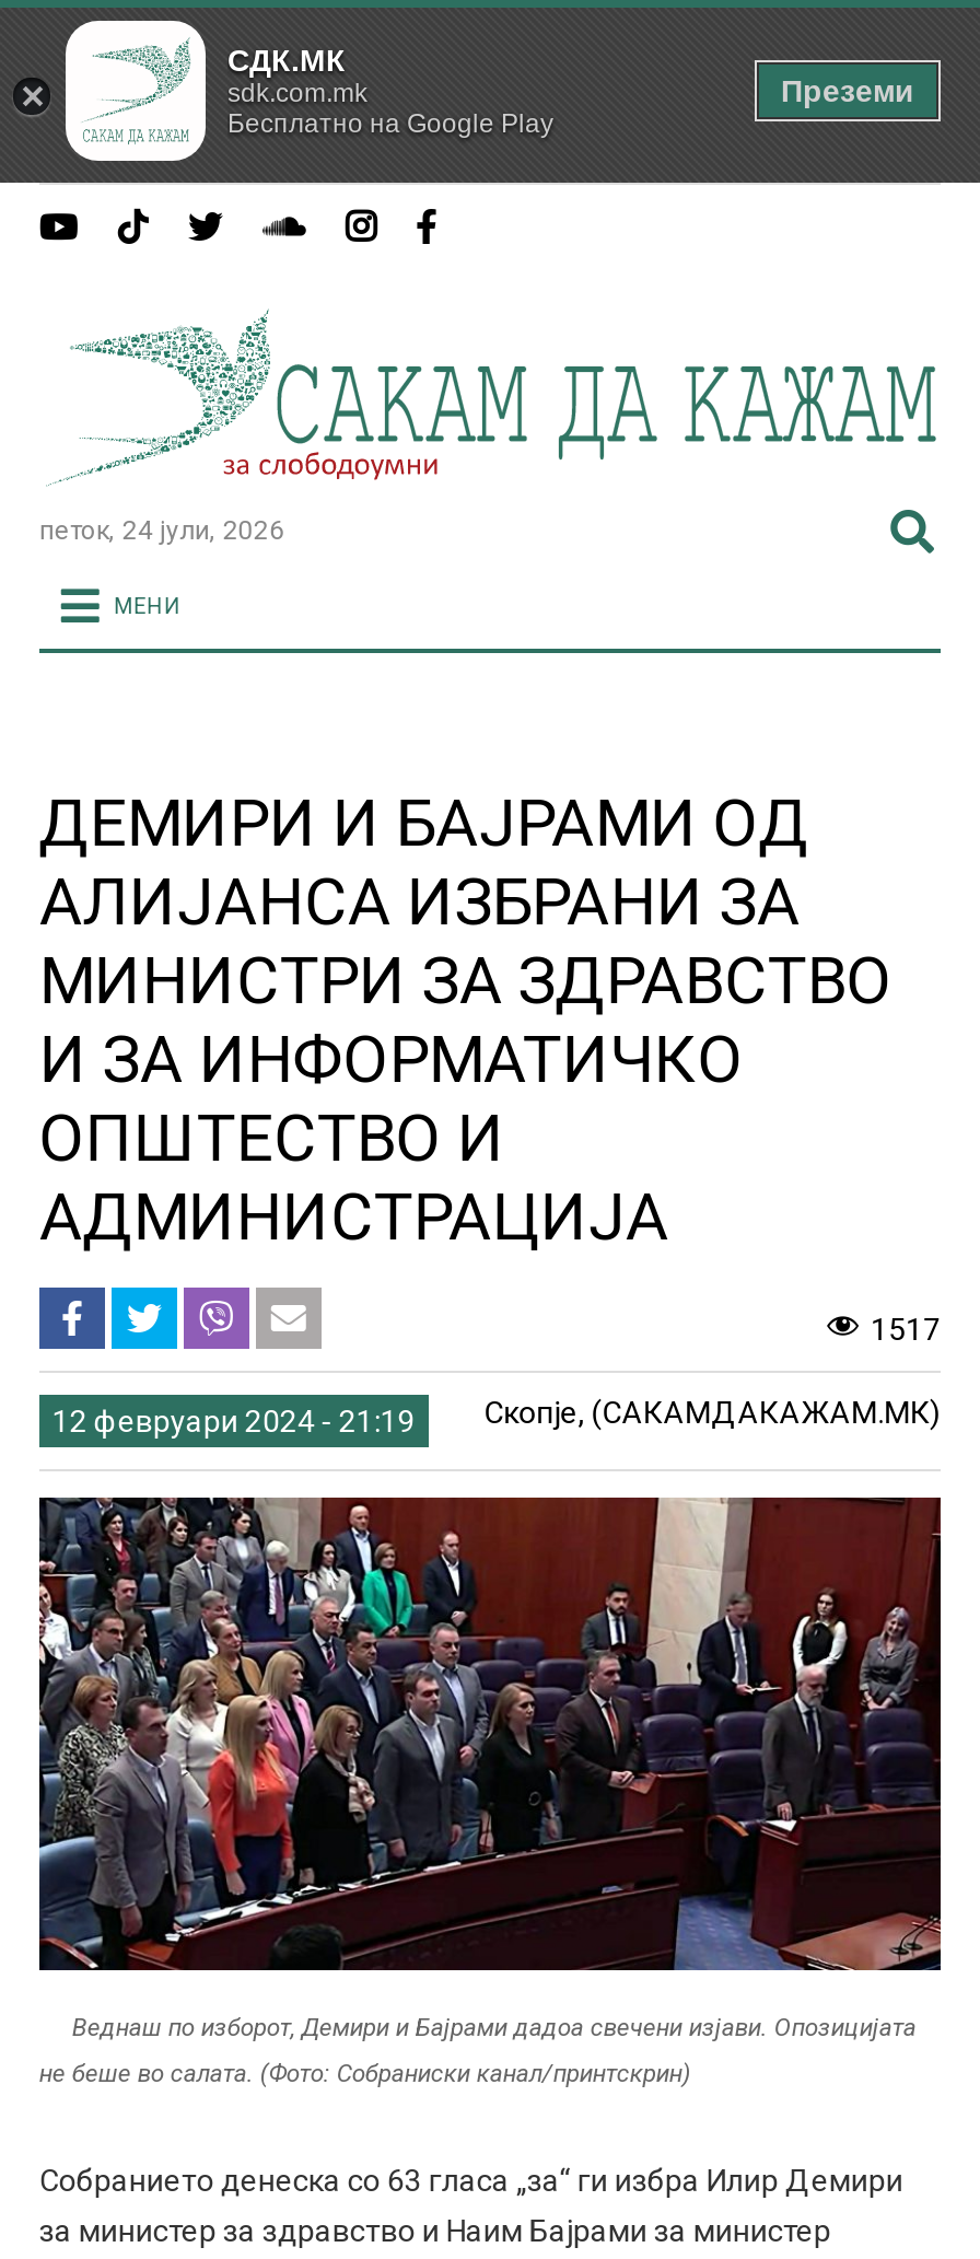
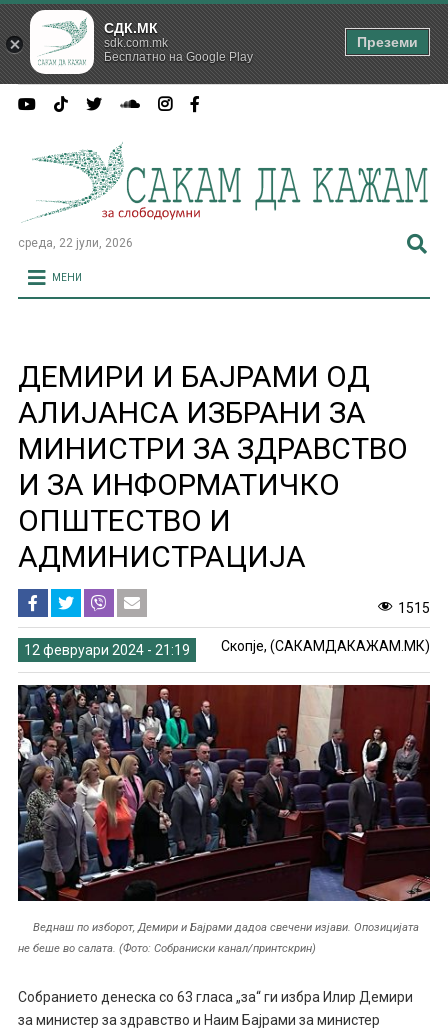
[39,514,284,545] петок, 24 јули, 2026 -> [18,235,133,249] среда, 22 јули, 2026
[871,1311,941,1346] 1517 -> [398,599,430,615] 1515

